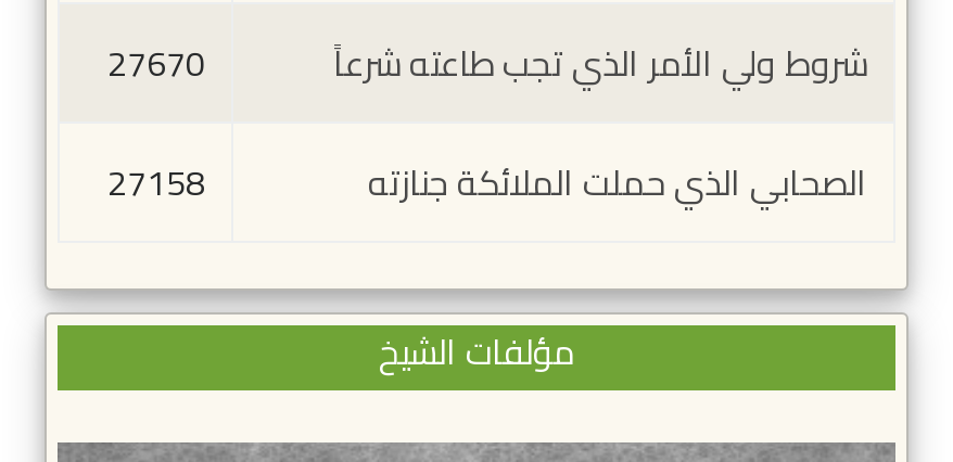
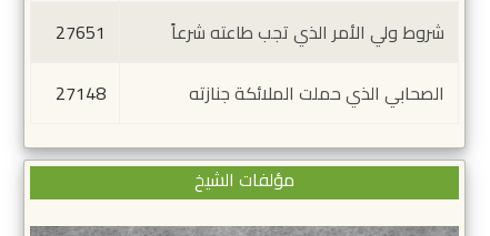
[107,30,867,95] شروط ولي الأمر الذي تجب طاعته شرعاً 27670 -> [56,15,444,49] شروط ولي الأمر الذي تجب طاعته شرعاً 27651
[107,149,205,214] 27158 -> [56,76,106,109] 27148

